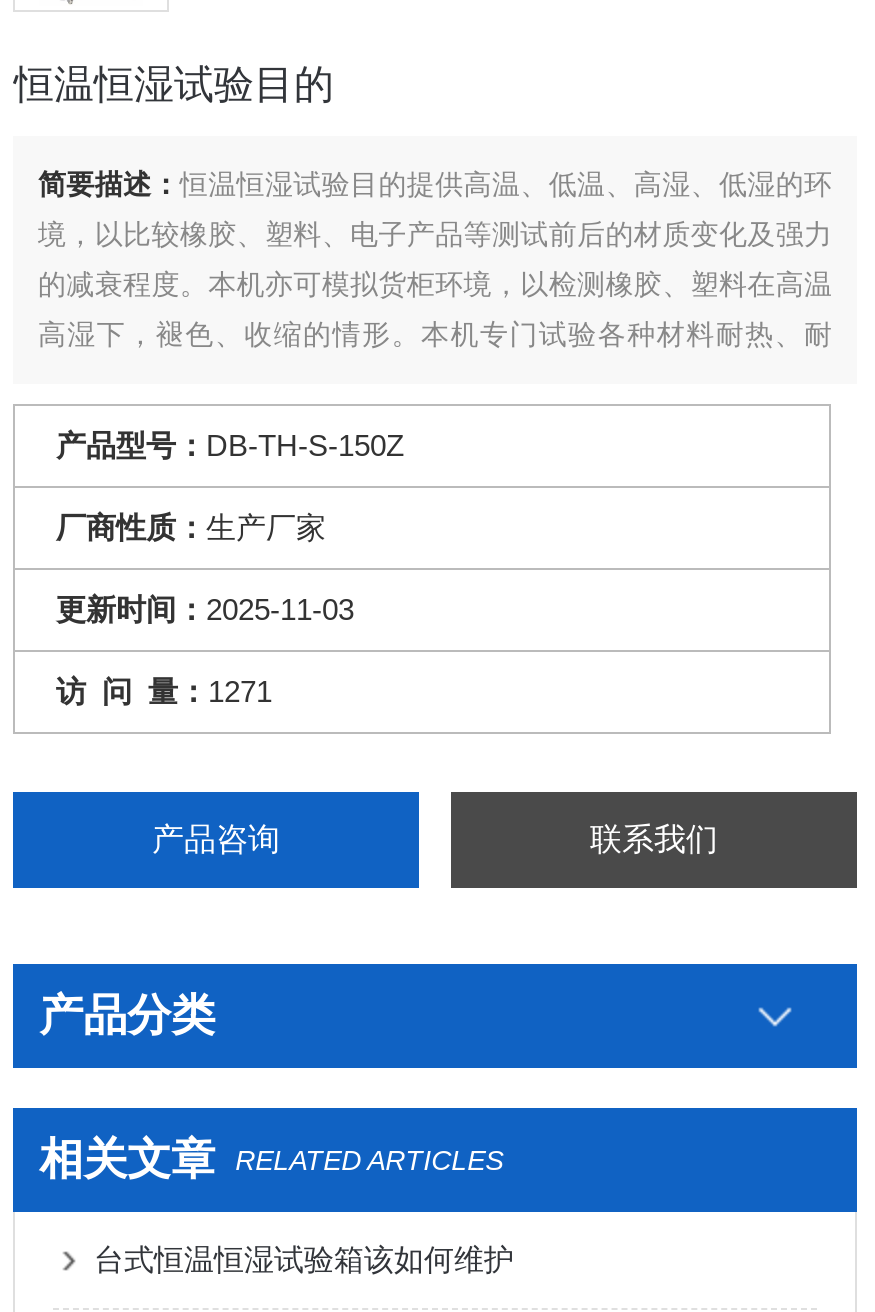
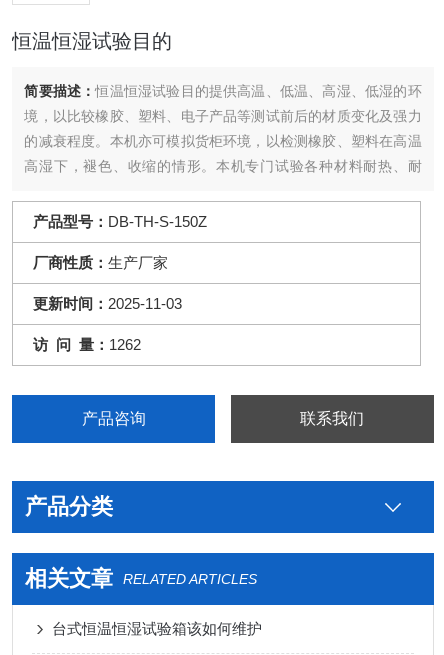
[56,674,272,708] 访 问 量：1271 -> [33,336,141,353] 访 问 量：1262

